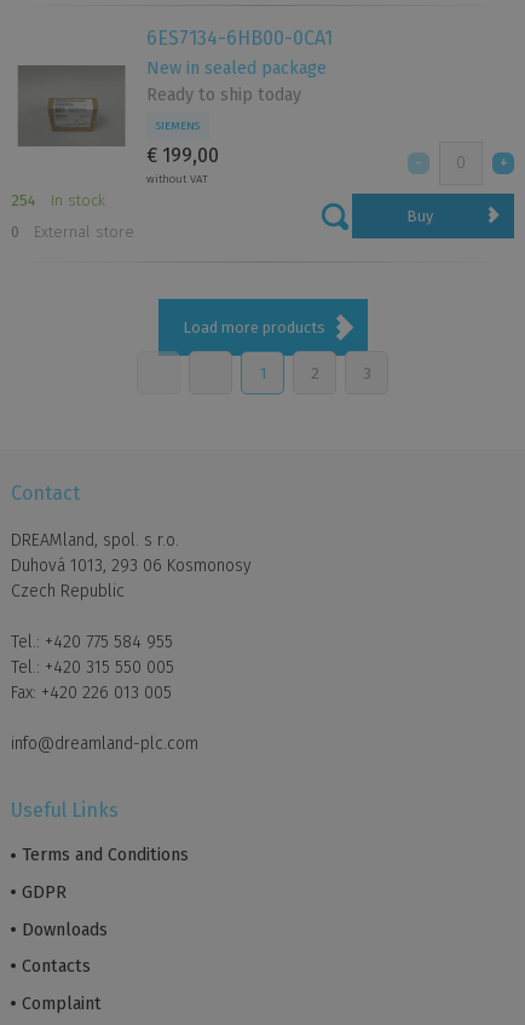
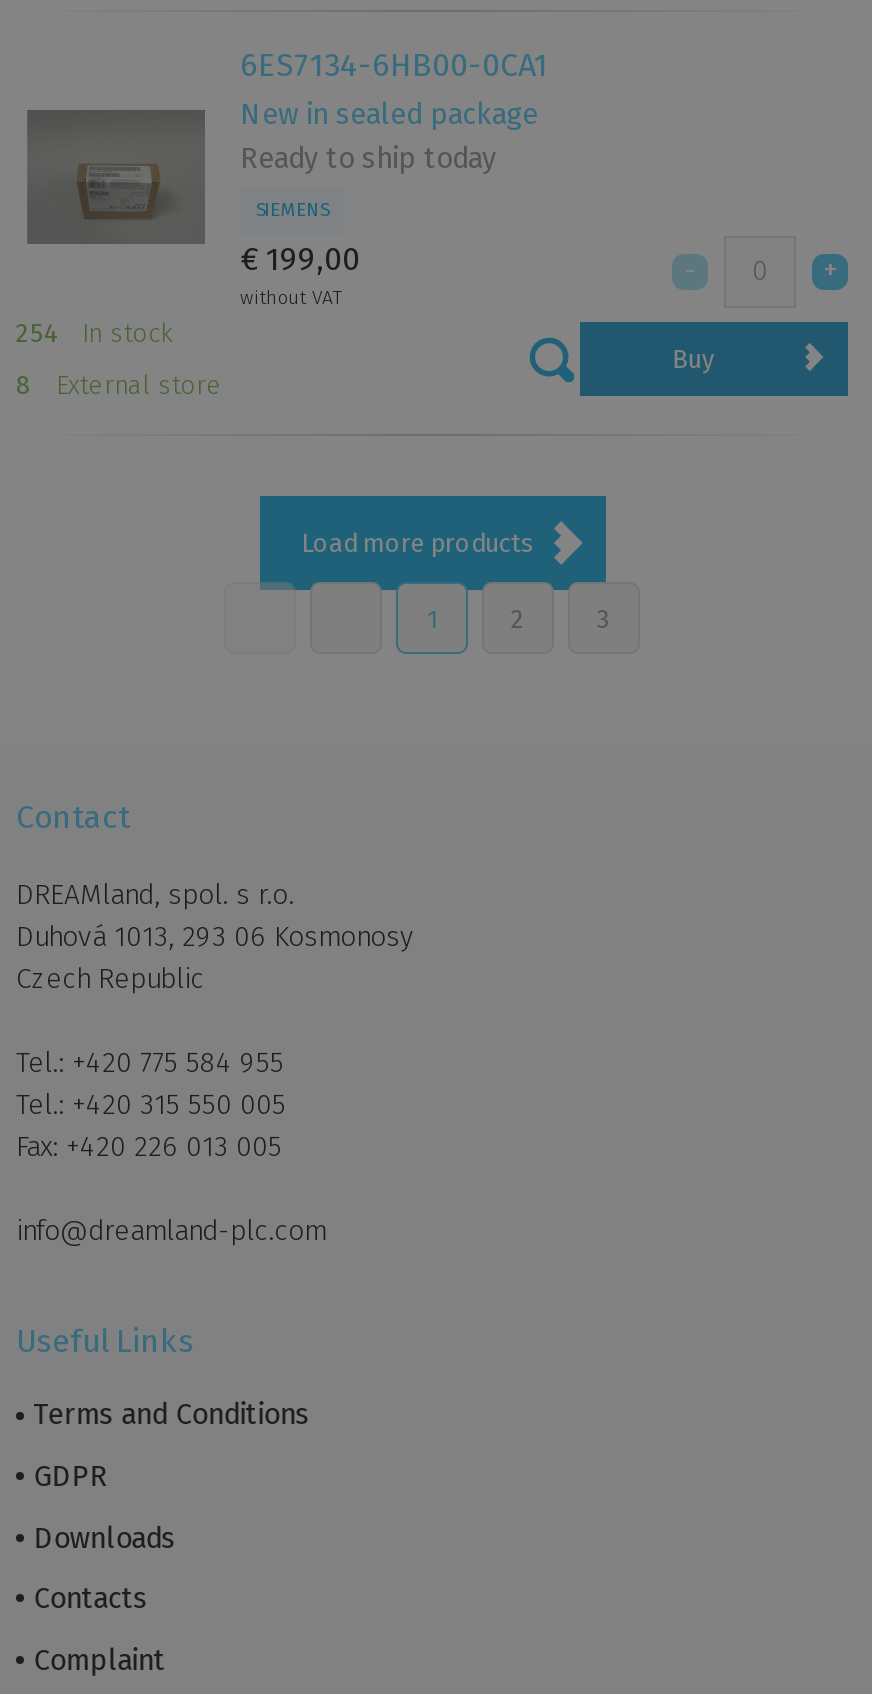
[11,222,134,240] 0 External store -> [16,369,222,399] 8 External store

